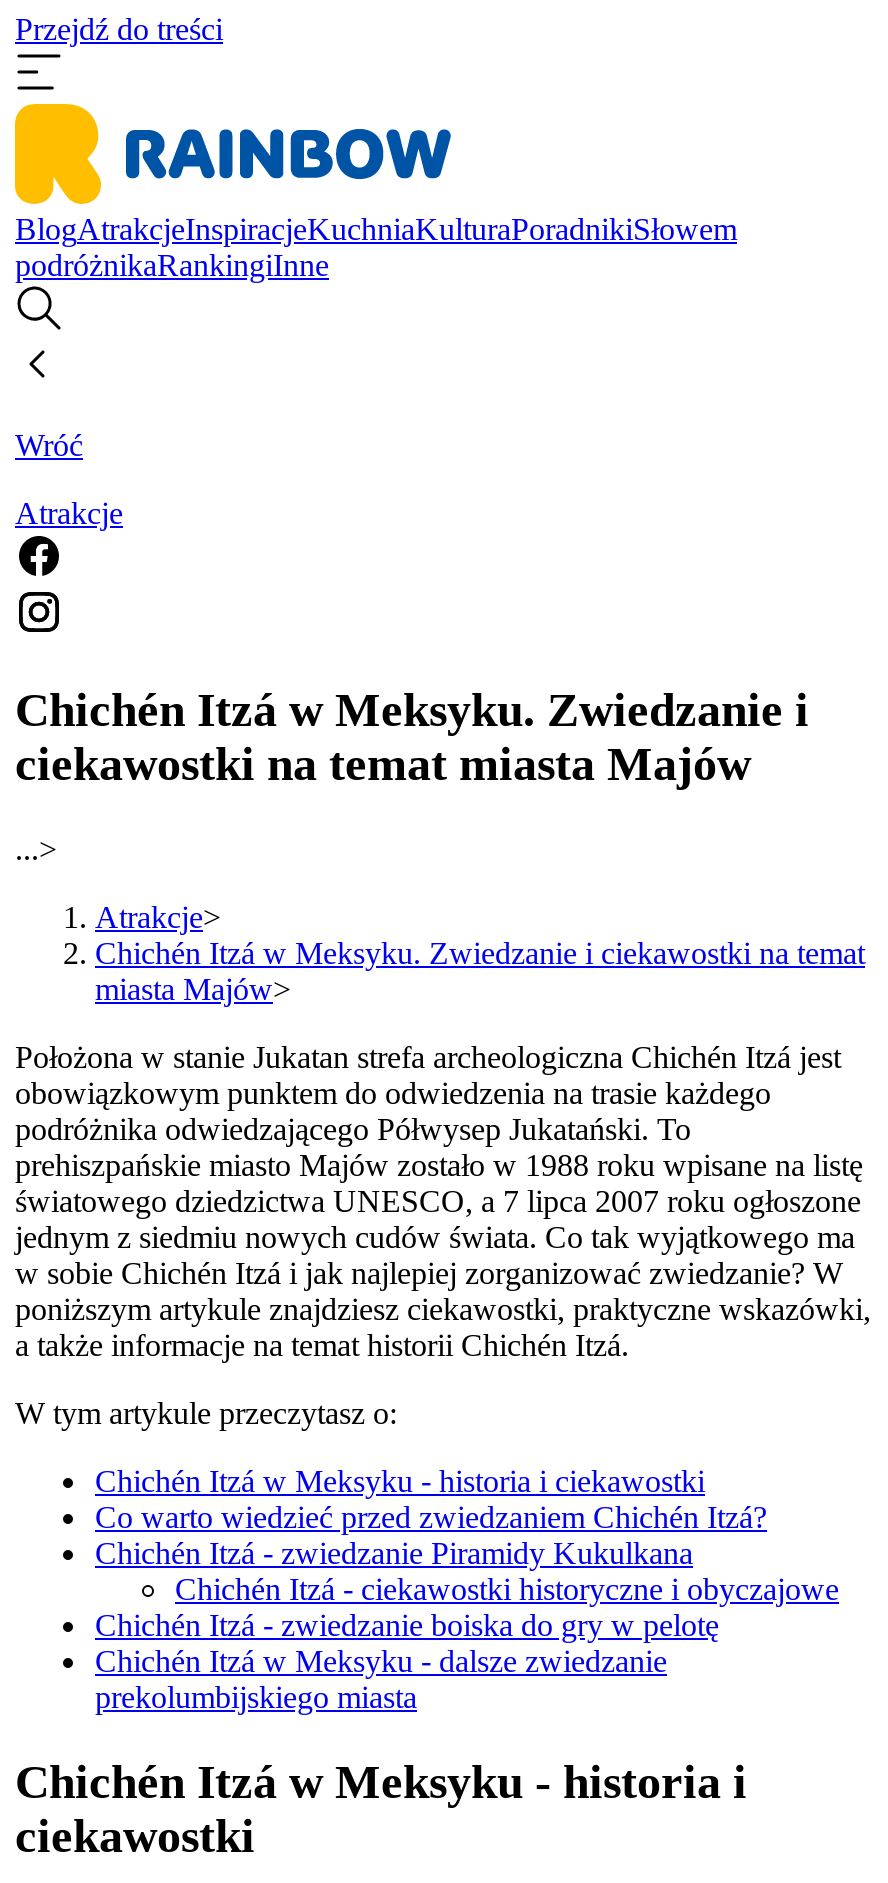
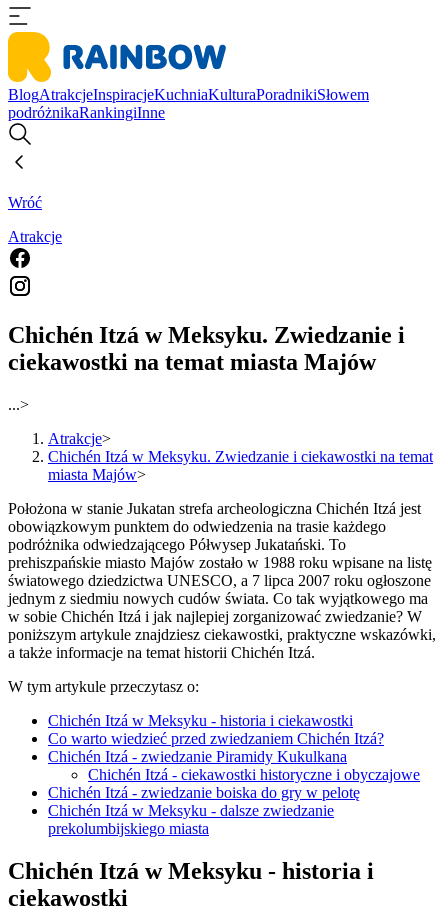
[15,12,223,46] Przejdź do treści -> none

